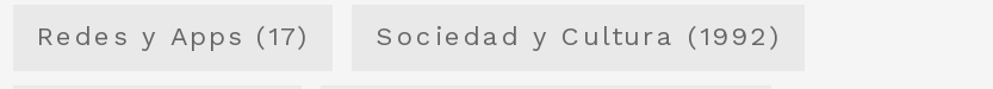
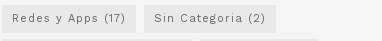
[376,21,781,52] Sociedad y Cultura (1992) -> [154,12,266,25] Sin Categoria (2)

